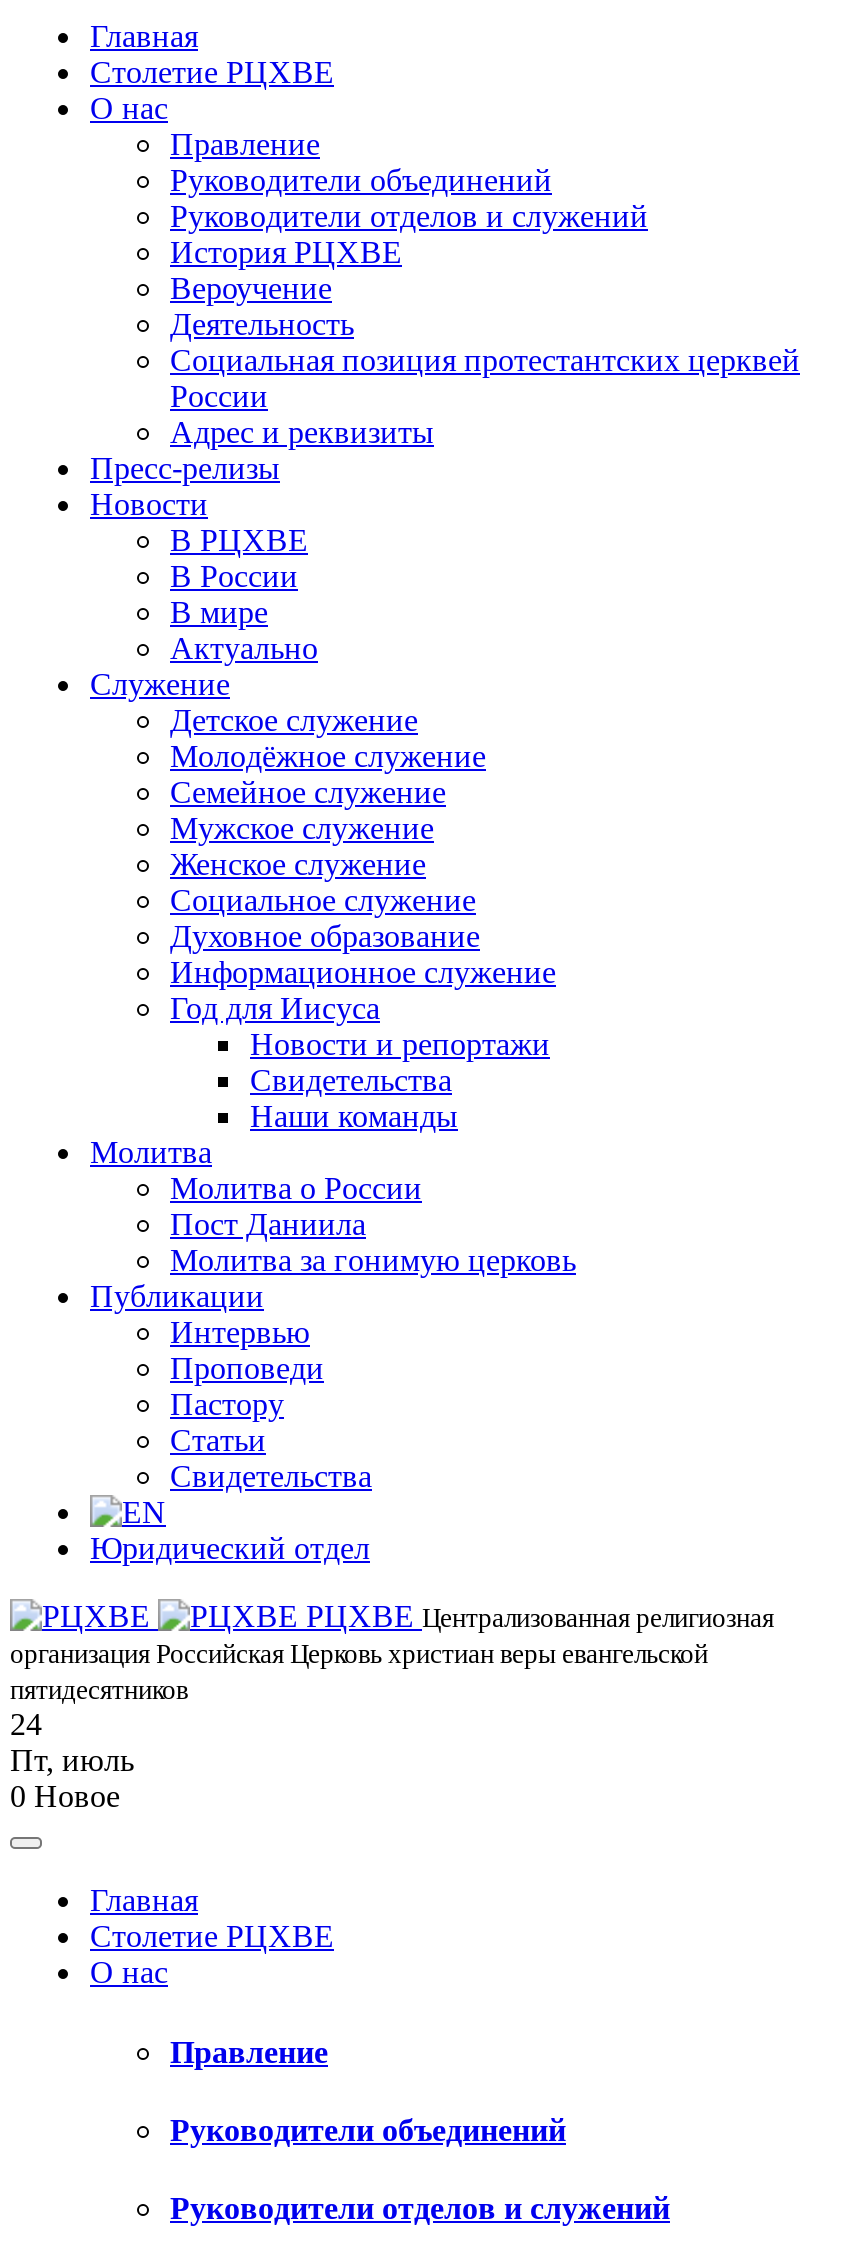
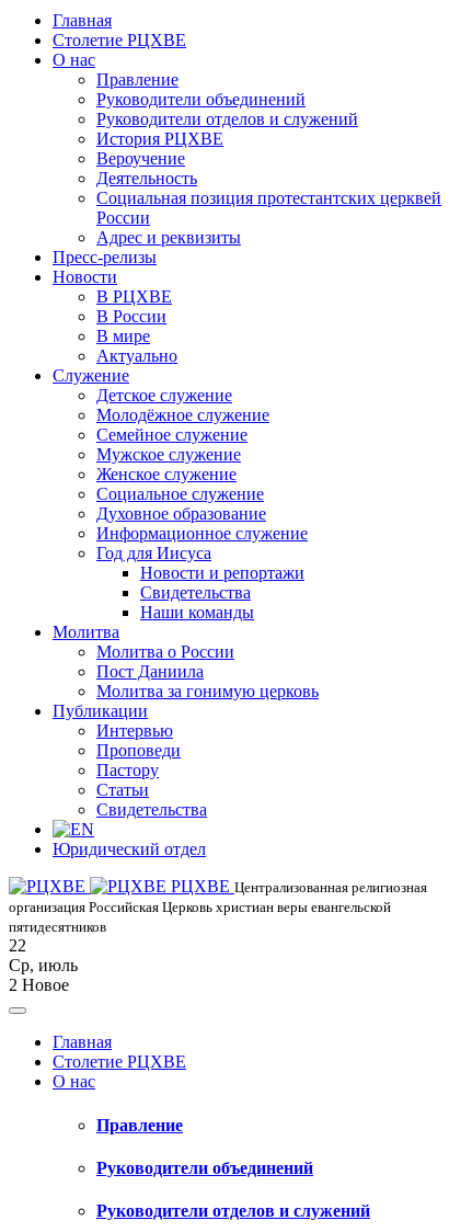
[10,1707,42,1741] 24 -> [9,936,26,955] 22
[10,1743,134,1777] Пт, июль -> [9,956,78,975] Ср, июль
[10,1779,120,1813] 0 Новое -> [9,976,69,994] 2 Новое

